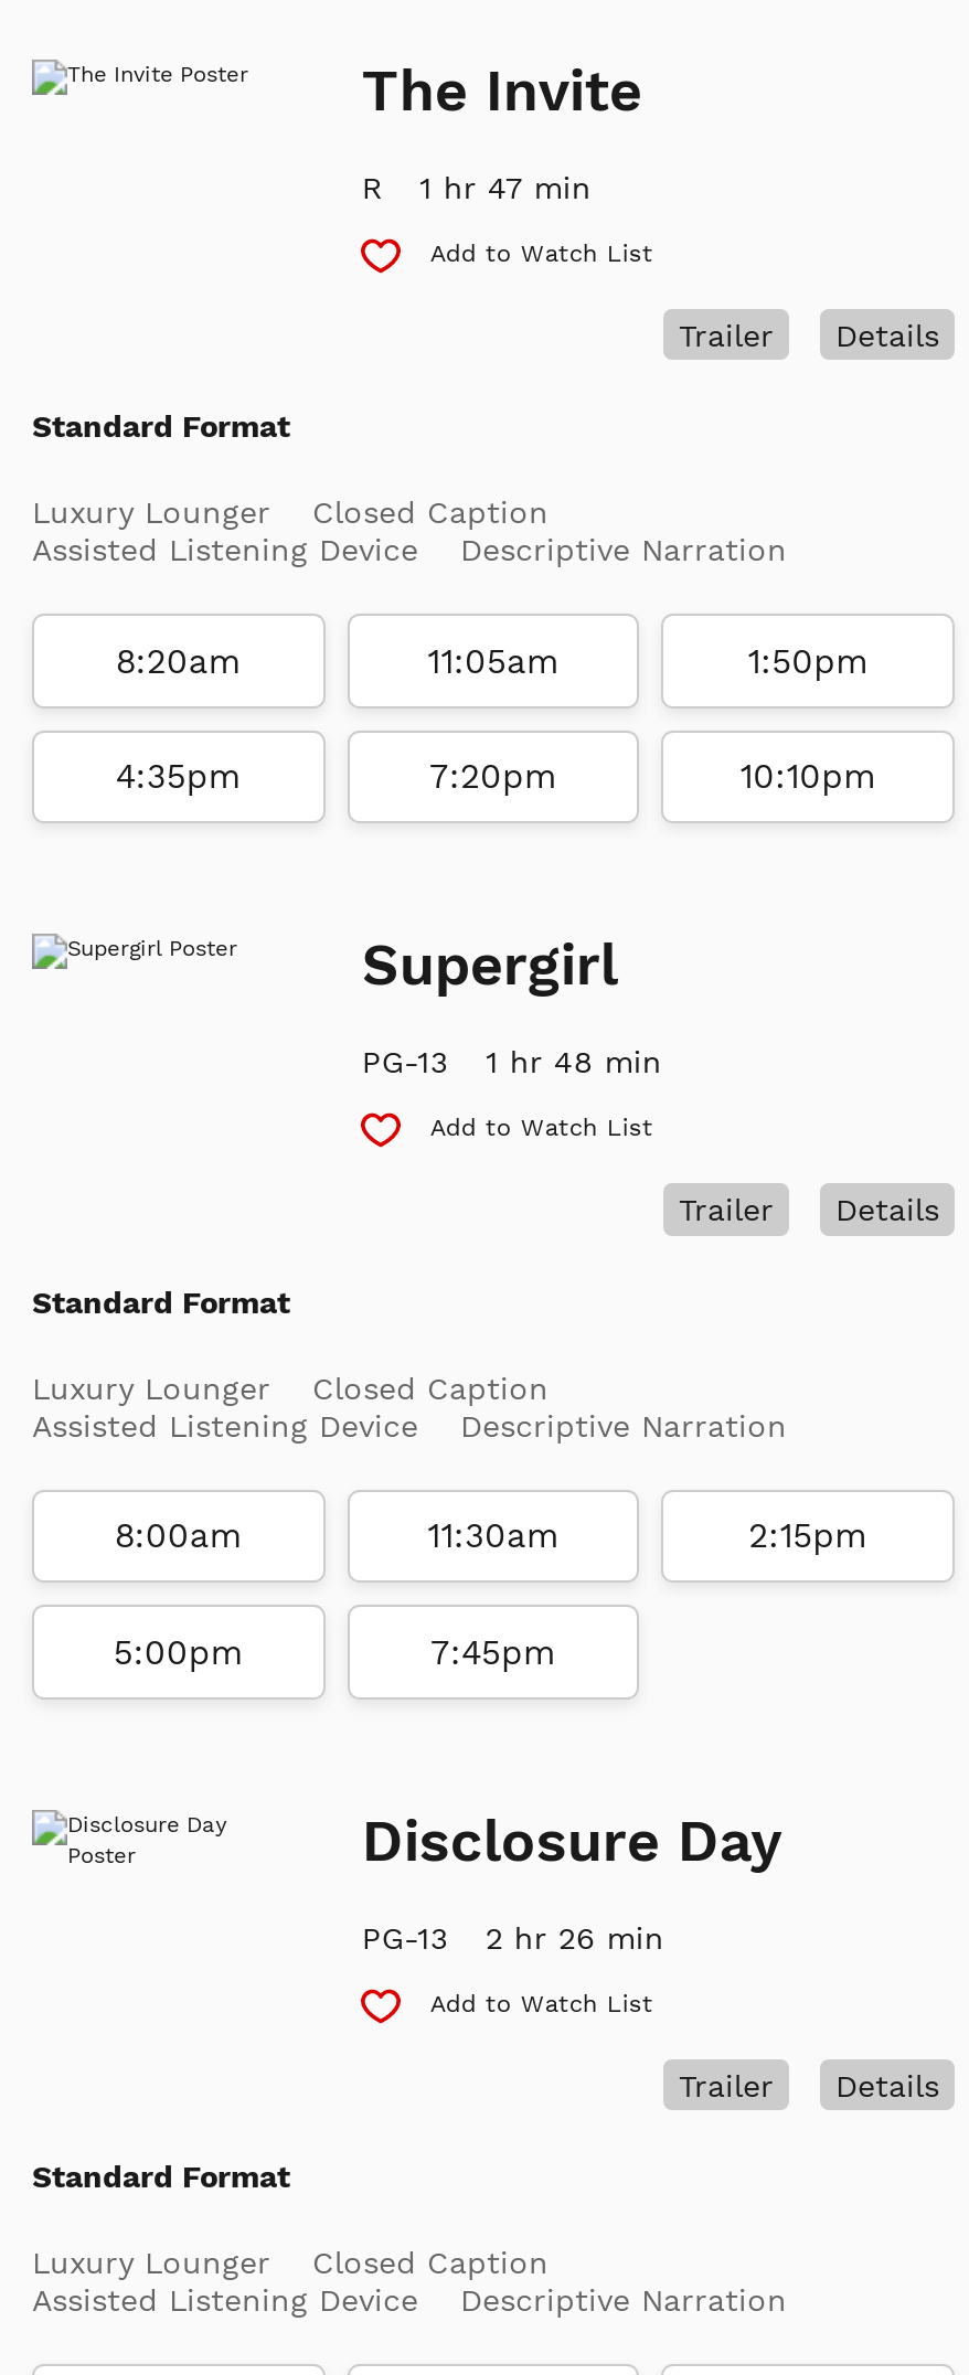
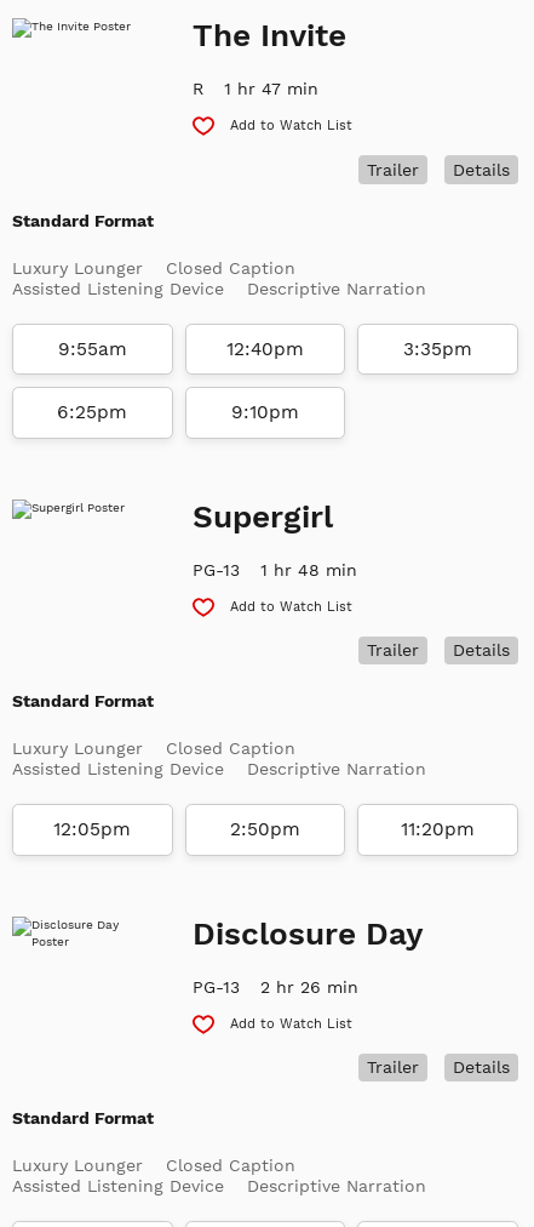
[115,641,869,681] 8:20am | 11:05am | 1:50pm -> [58,338,472,360] 9:55am | 12:40pm | 3:35pm
[115,757,877,797] 4:35pm | 7:20pm | 10:10pm -> [57,402,299,424] 6:25pm | 9:10pm
[113,1516,868,1672] 8:00am | 11:30am | 2:15pm | 5:00pm | 7:45pm -> [54,819,475,841] 12:05pm | 2:50pm | 11:20pm

